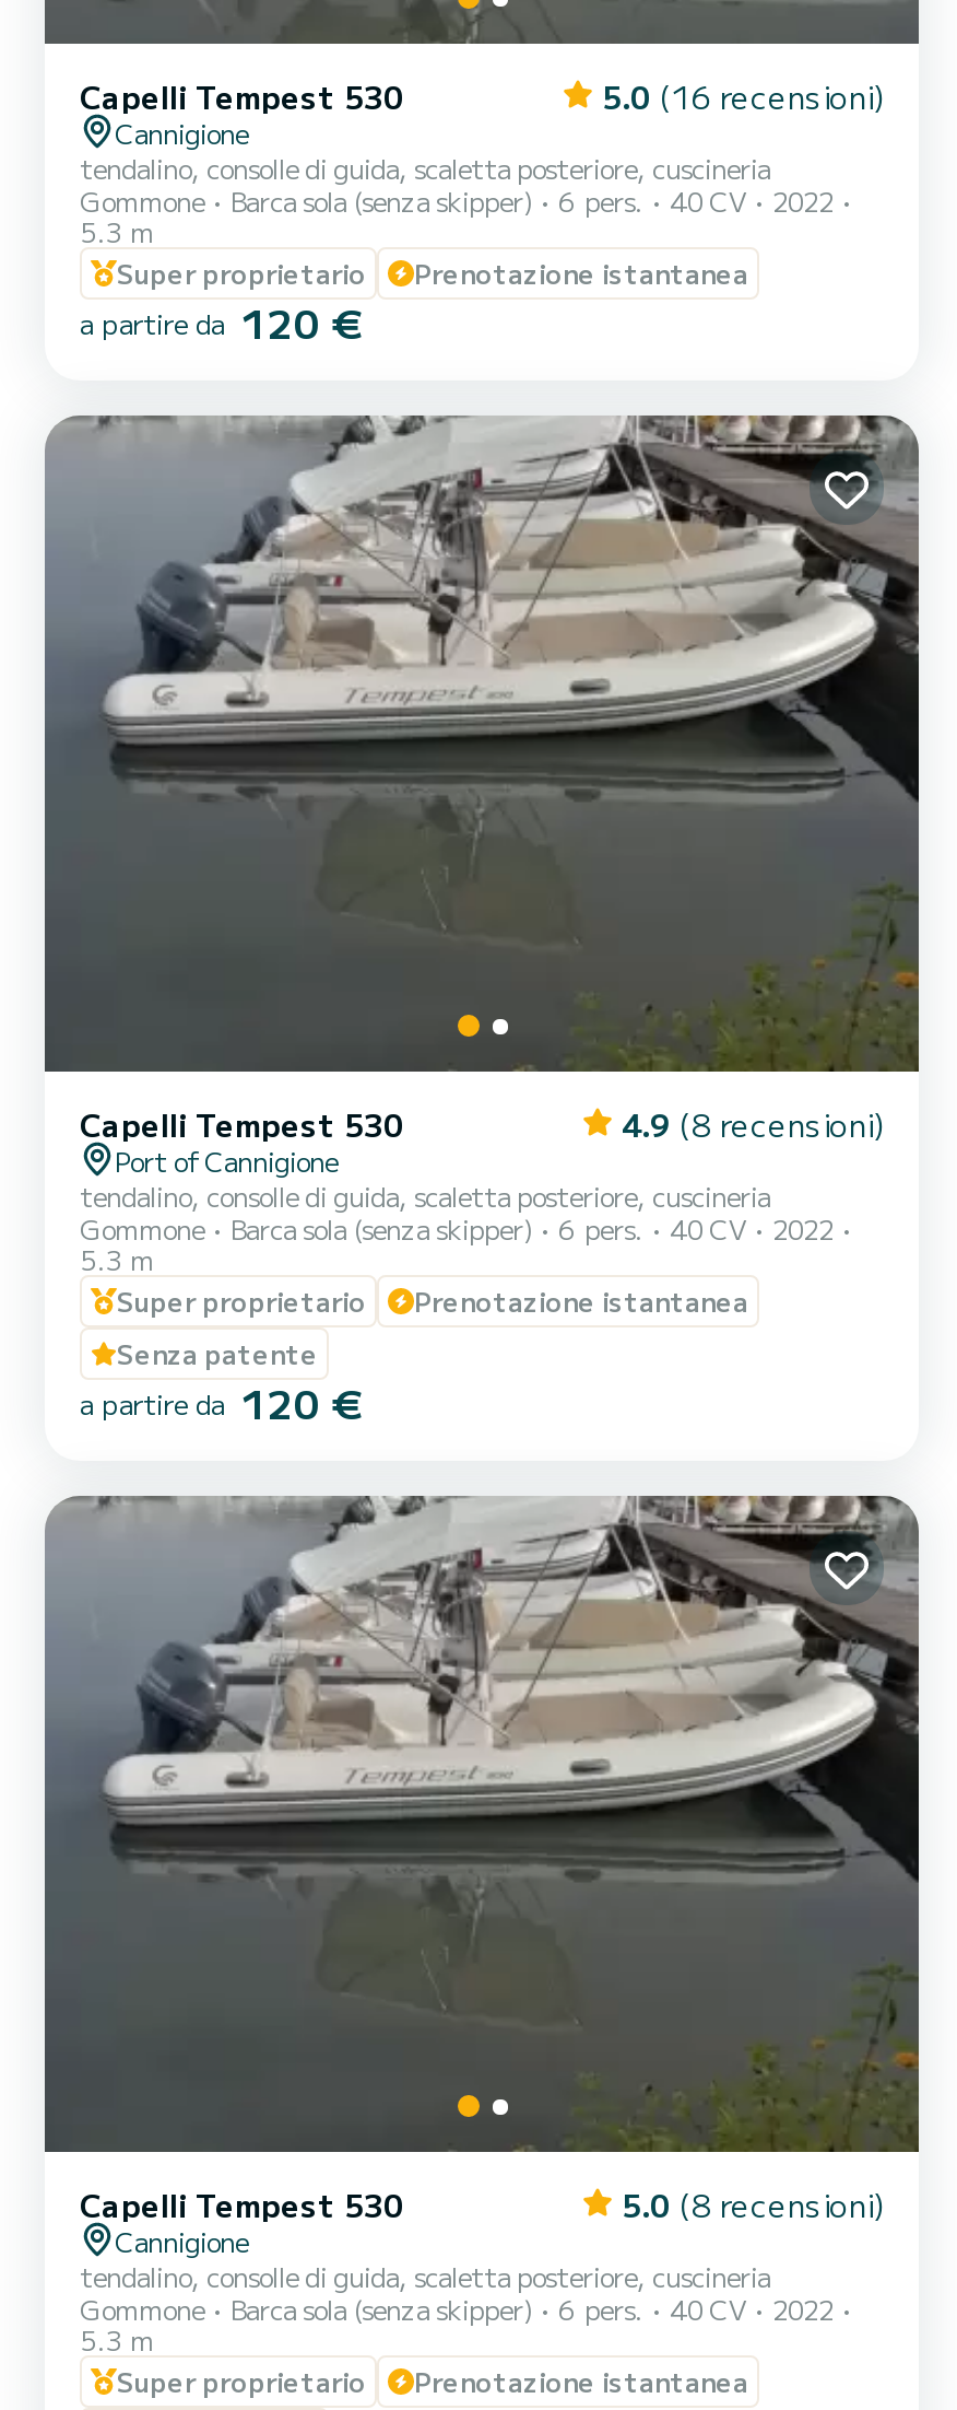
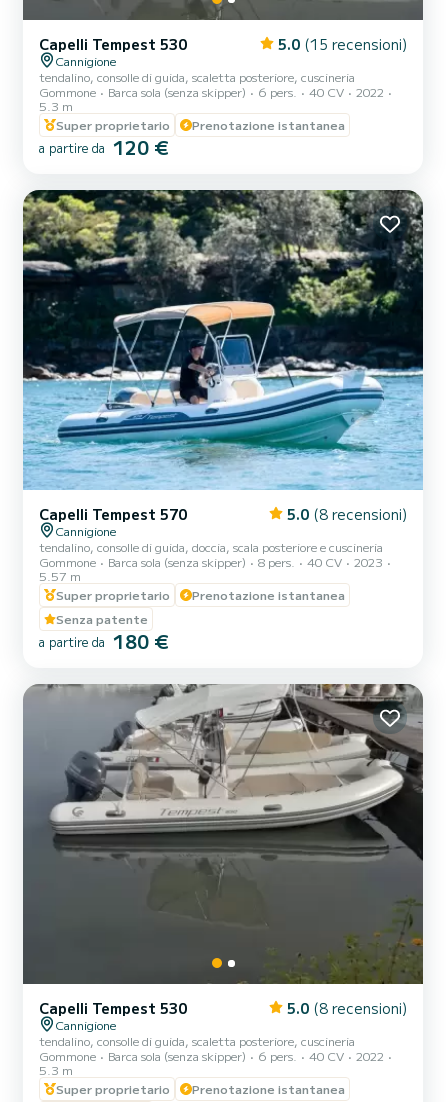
[602,74,884,118] 5.0 (16 recensioni) -> [278,34,407,54] 5.0 (15 recensioni)
[43,413,921,1214] [image] | Capelli Tempest 530 | 4.9 (8 recensioni) | Port of Cannigione | tendalino, consolle di guida, scaletta posteriore, cuscineria -> [22,189,424,555] [image] | Capelli Tempest 570 | 5.0 (8 recensioni) | Cannigione | tendalino, consolle di guida, doccia, scala posteriore e cuscineria
[558,1209,643,1247] 6 pers. -> [258,553,295,570] 8 pers.
[772,1209,834,1247] 2022 -> [354,553,383,570] 2023
[80,1240,154,1277] 5.3 m -> [39,567,81,584] 5.57 m
[80,1373,364,1430] a partire da 120 € -> [39,628,169,654] a partire da 180 €

